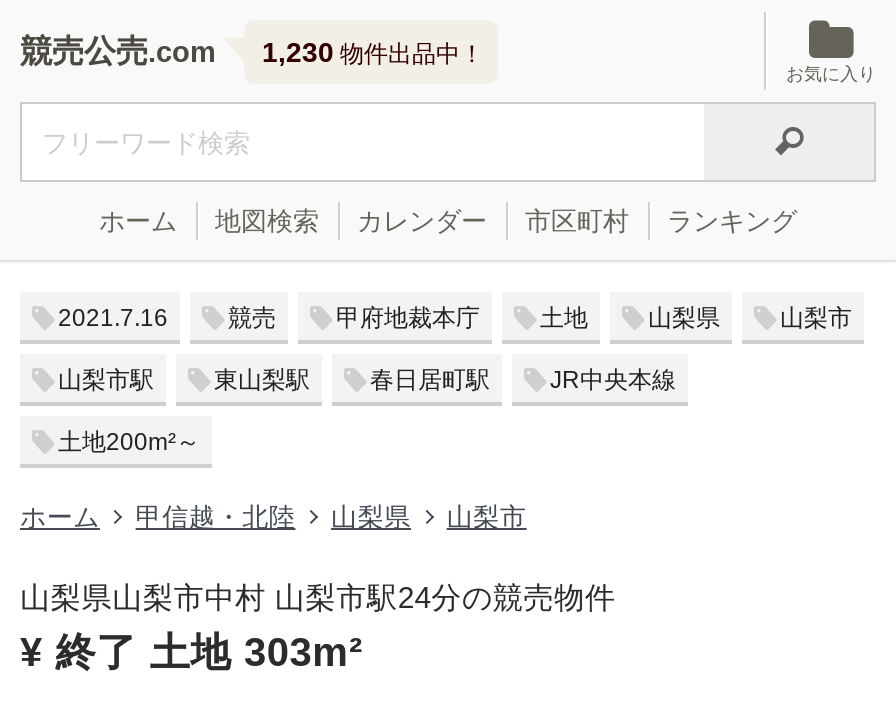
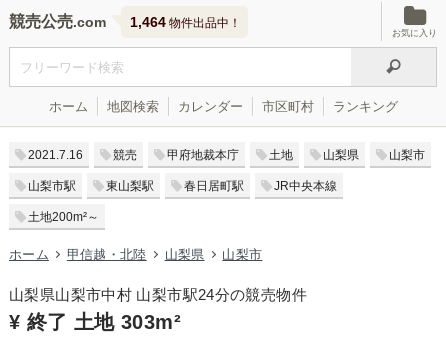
[262,36,484,68] 1,230物件出品中！ -> [130,14,241,30] 1,464物件出品中！

